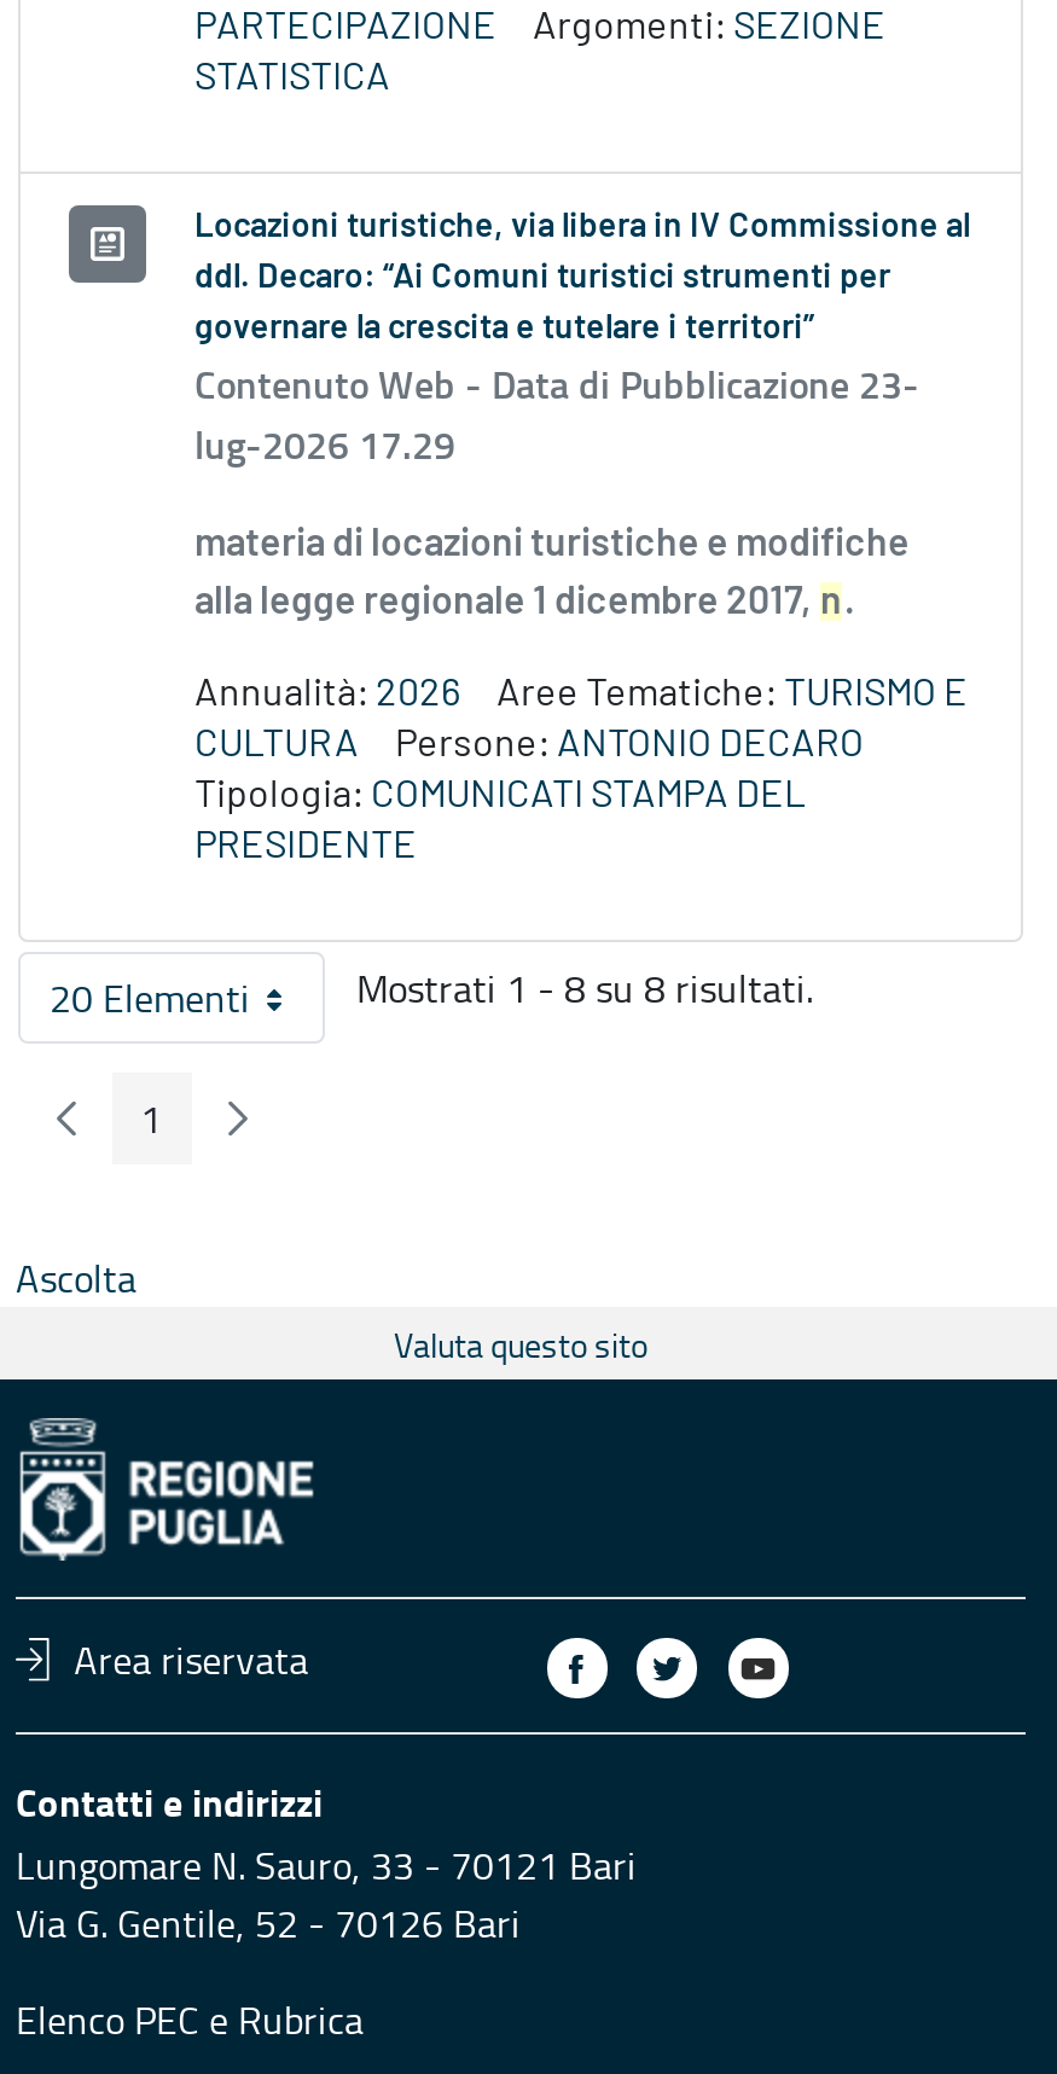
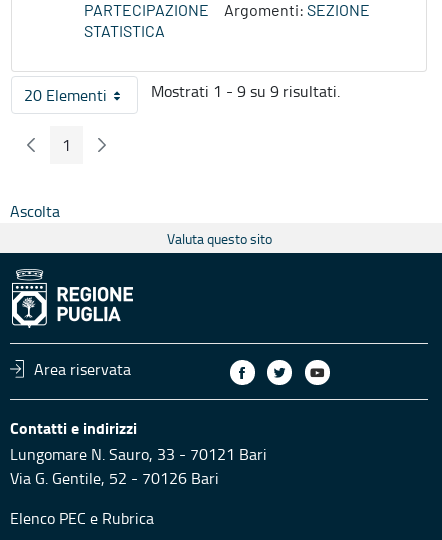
[66,203,970,866] [image] | Locazioni turistiche, via libera in IV Commissione al | ddl. Decaro: “Ai Comuni turistici strumenti per | governare la crescita e tutelare i territori” | Contenuto Web - Data di Pubblicazione 23- | lug-2026 17.29 | materia di locazioni turistiche e modifiche | alla legge regionale 1 dicembre 2017, n. | Annualità: 2026 | Aree Tematiche: TURISMO E | CULTURA | Persone: ANTONIO DECARO | Tipologia: COMUNICATI STAMPA DEL | PRESIDENTE -> none
[356,962,813,1015] Mostrati 1 - 8 su 8 risultati. -> [151,80,340,102] Mostrati 1 - 9 su 9 risultati.

